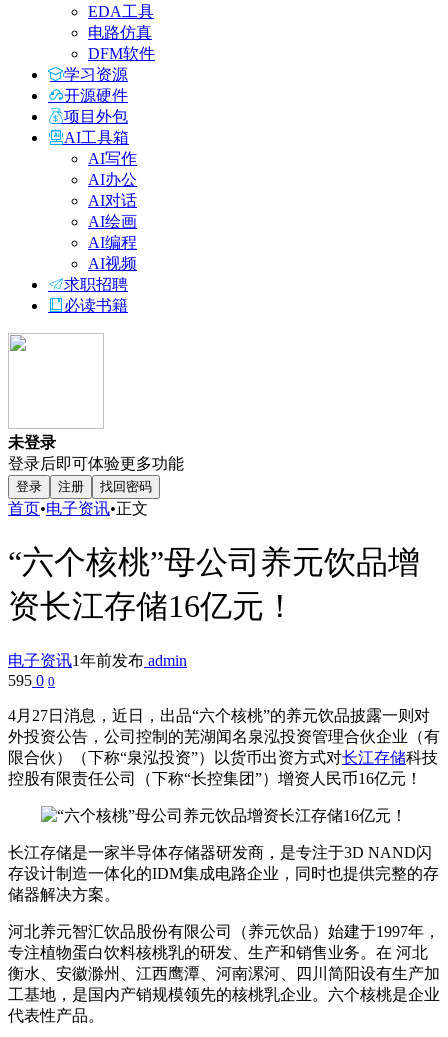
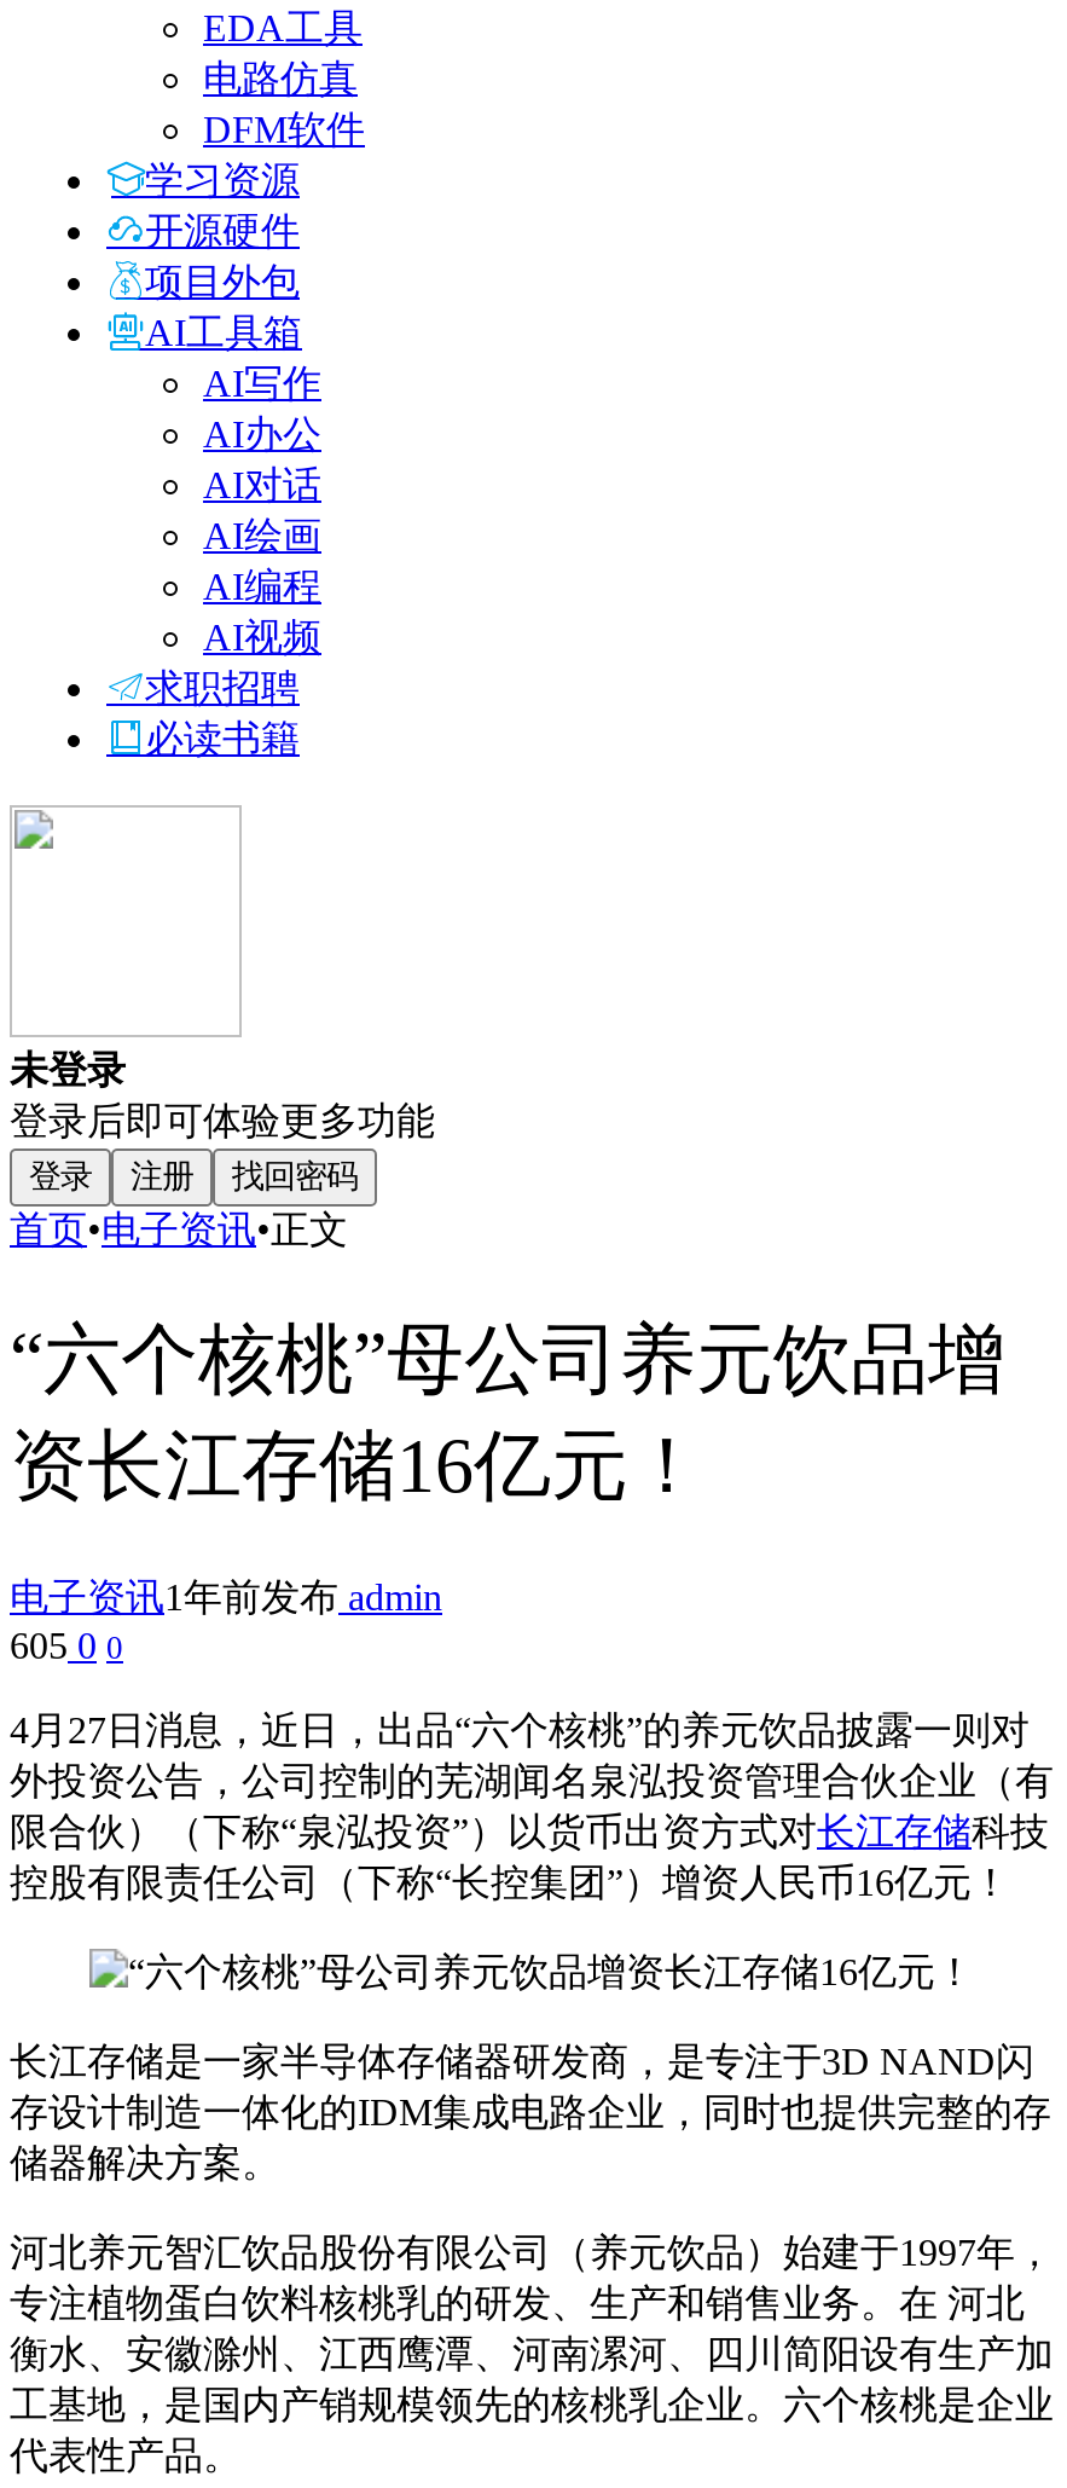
[8,672,55,689] 595 0 0 -> [10,1625,123,1666] 605 0 0

